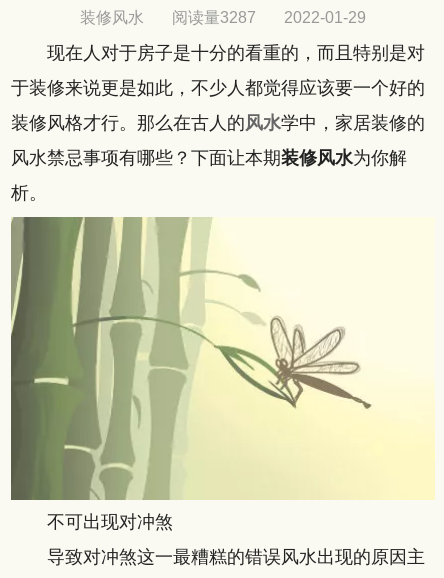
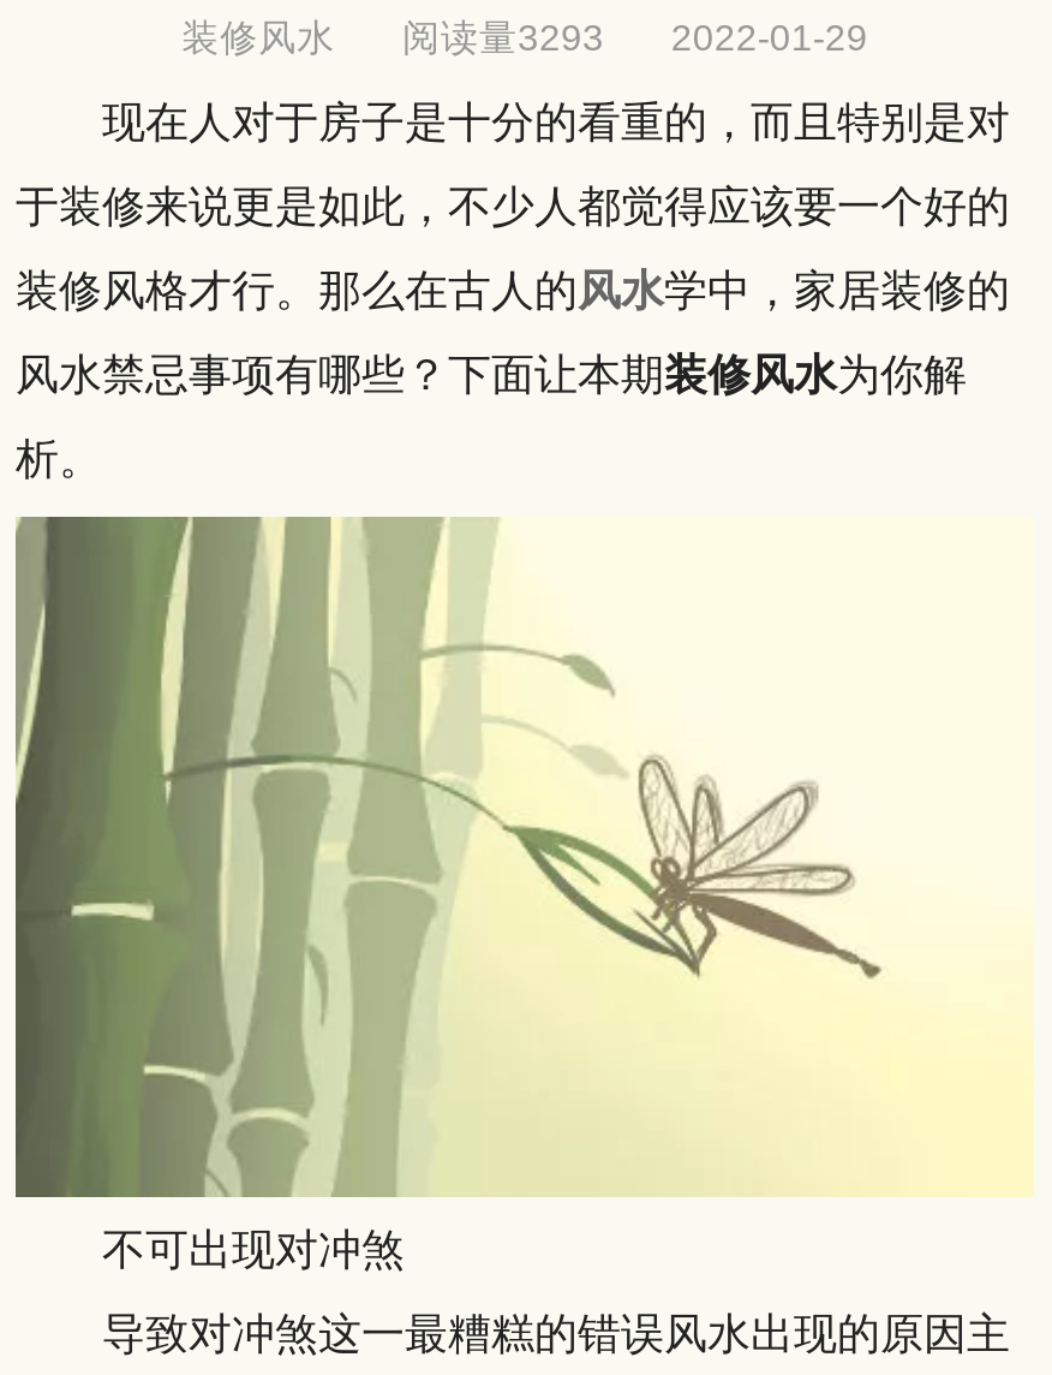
[80,9,366,26] 装修风水 阅读量3287 2022-01-29 -> [182,16,868,57] 装修风水 阅读量3293 2022-01-29

